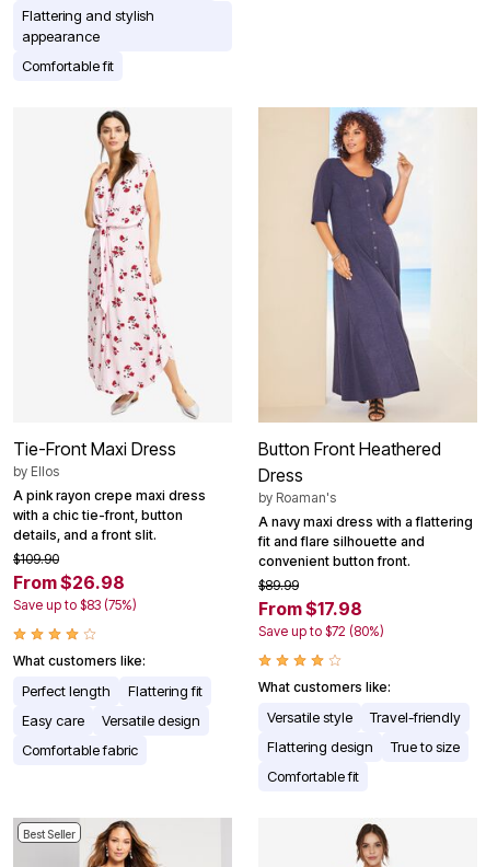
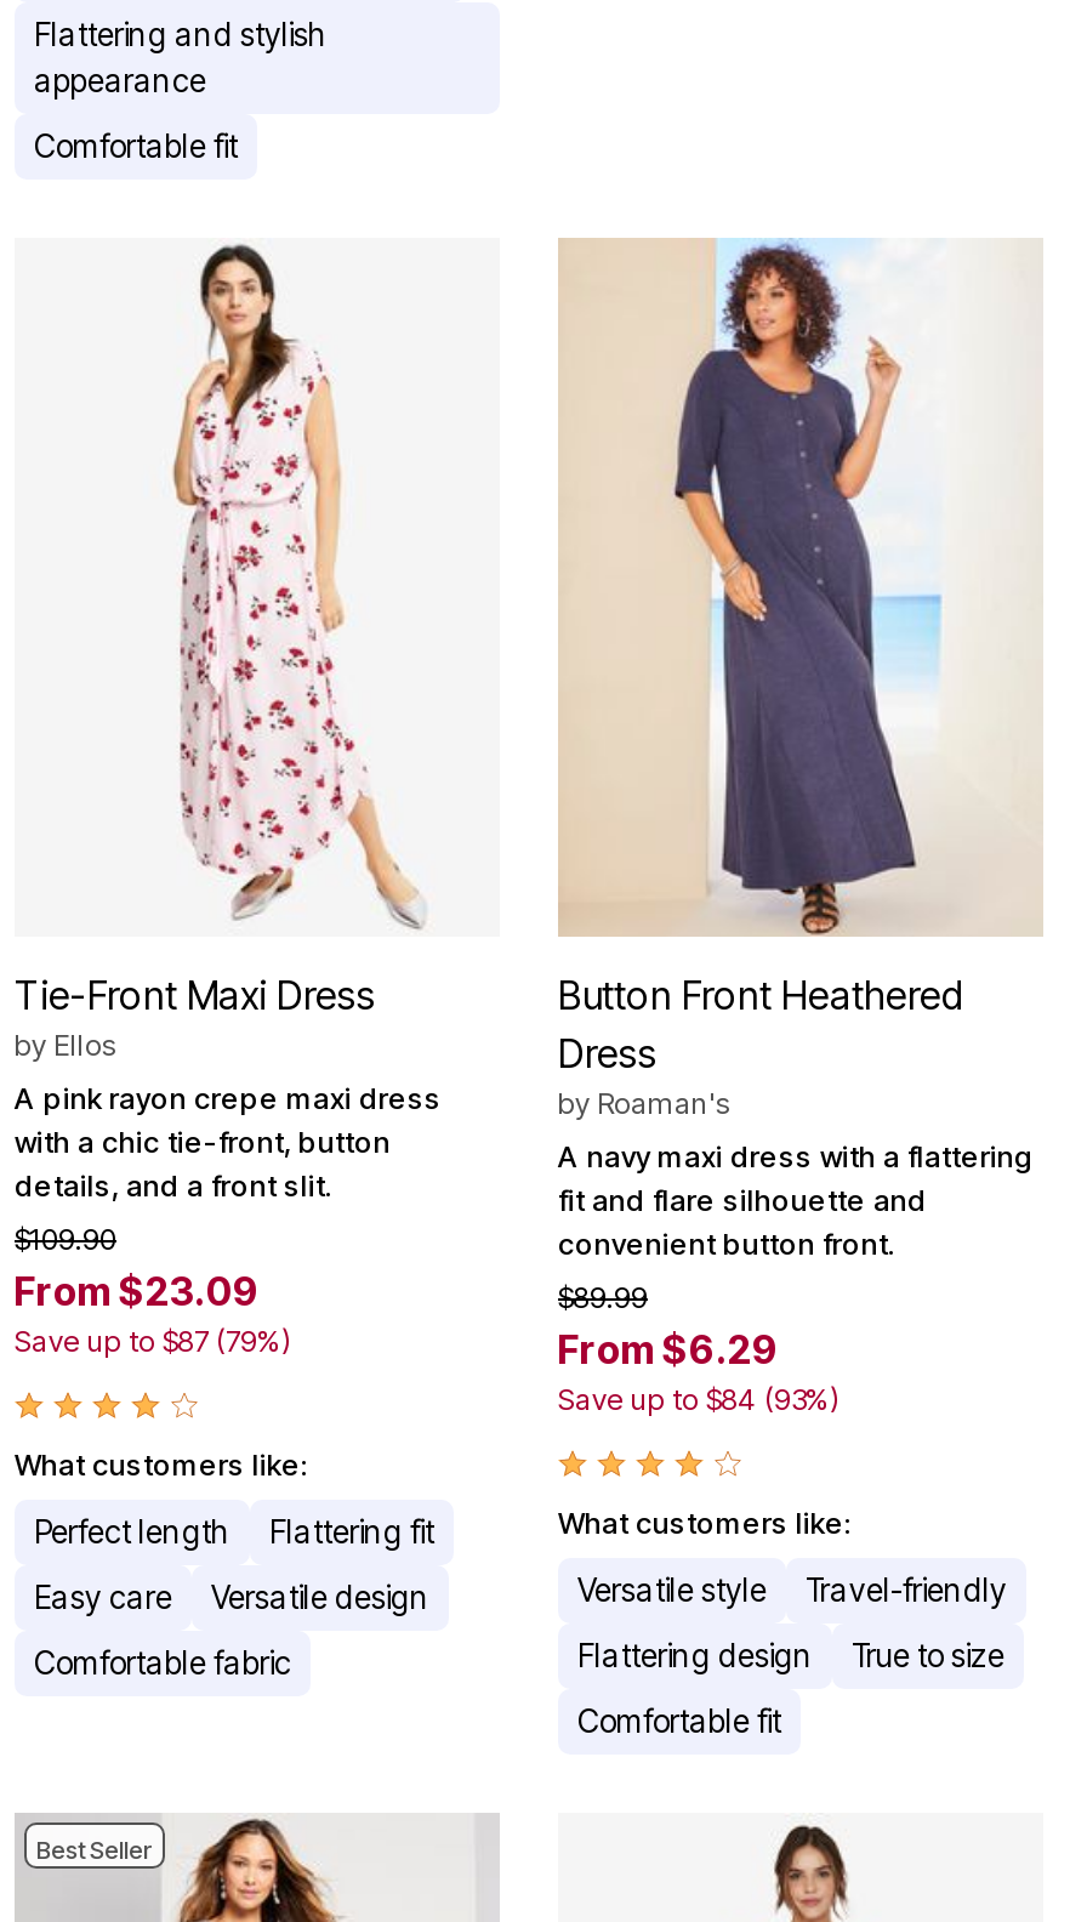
[13,571,125,593] From $26.98 -> [15,1266,260,1314] From $23.09
[13,596,137,613] Save up to $83 (75%) -> [15,1322,291,1358] Save up to $87 (79%)
[258,597,362,619] From $17.98 -> [558,1324,779,1373] From $6.29
[258,622,384,639] Save up to $72 (80%) -> [558,1380,840,1416] Save up to $84 (93%)

